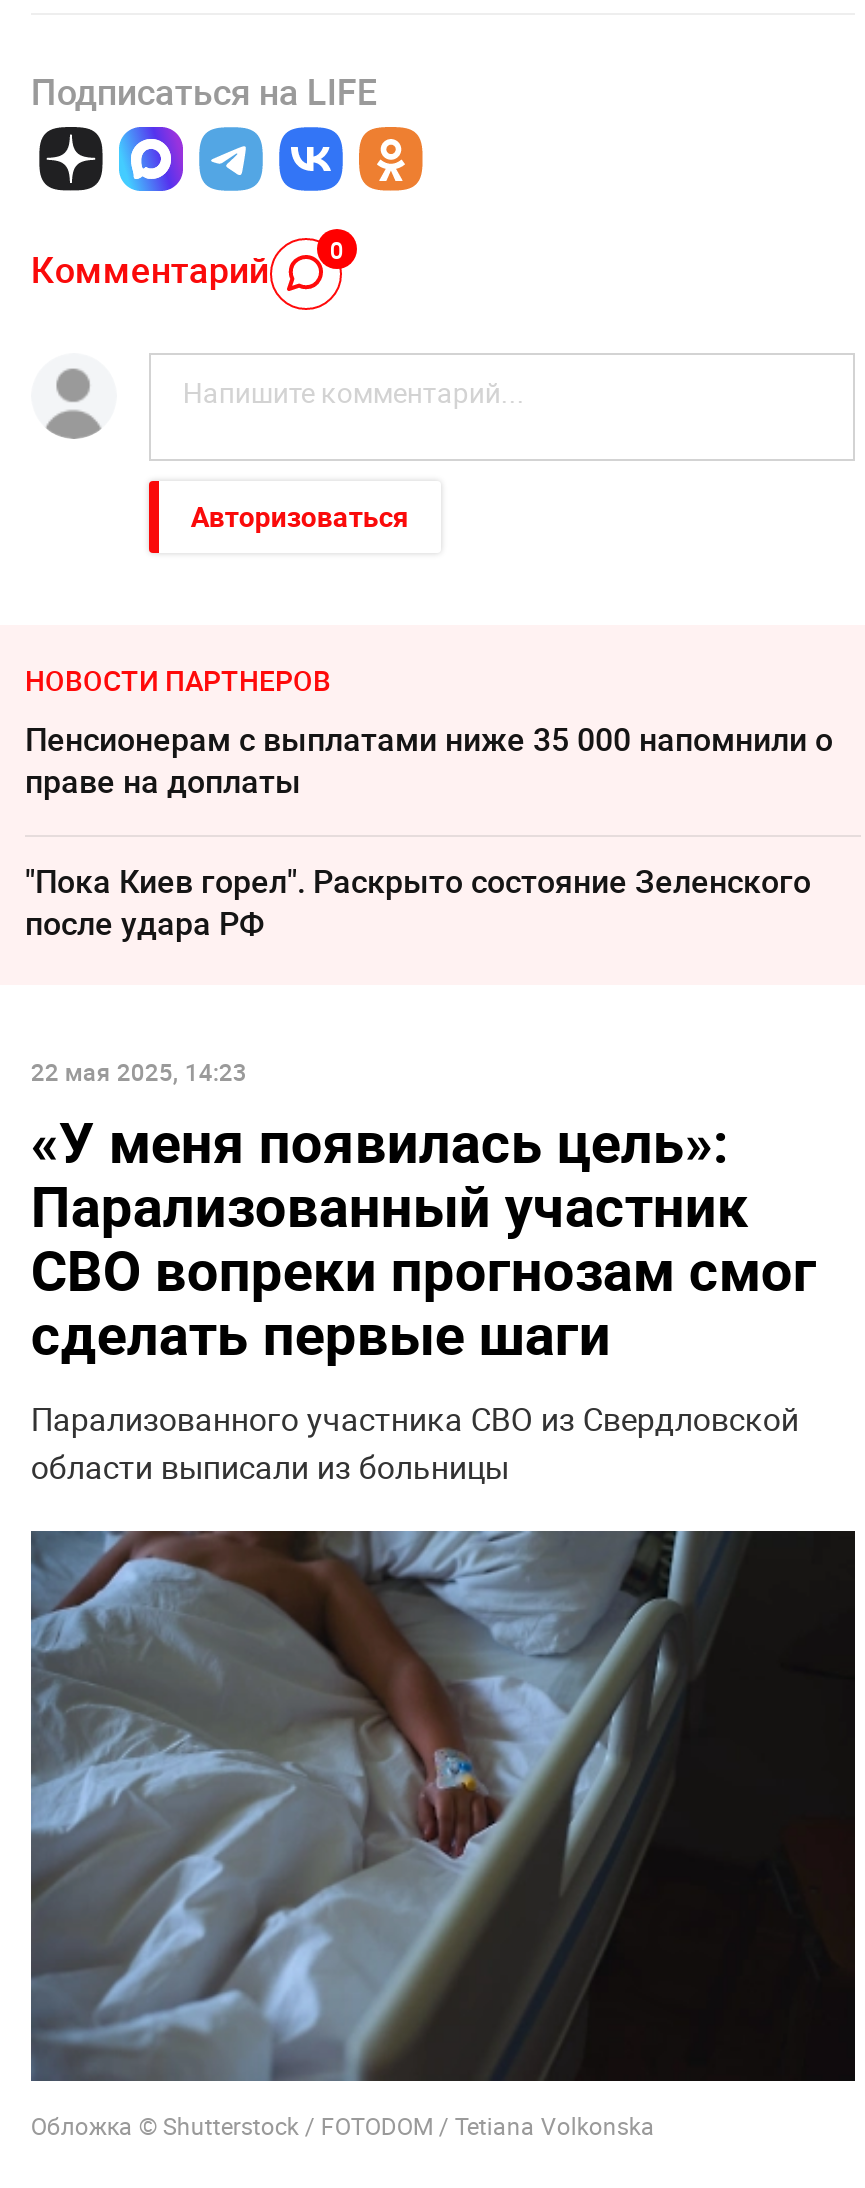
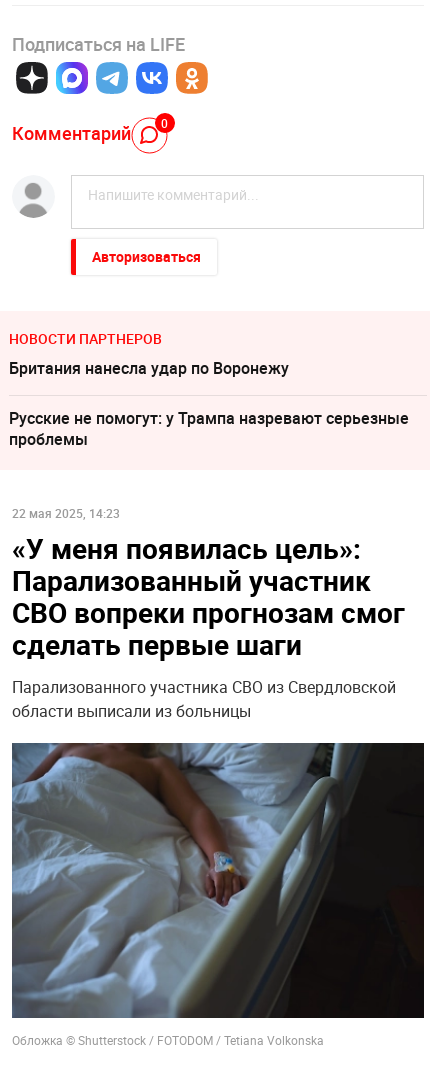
[25,717,833,803] Пенсионерам с выплатами ниже 35 000 напомнили о | праве на доплаты -> [9,357,289,379] Британия нанесла удар по Воронежу
[25,859,811,945] "Пока Киев горел". Раскрыто состояние Зеленского | после удара РФ -> [9,407,409,450] Русские не помогут: у Трампа назревают серьезные | проблемы

